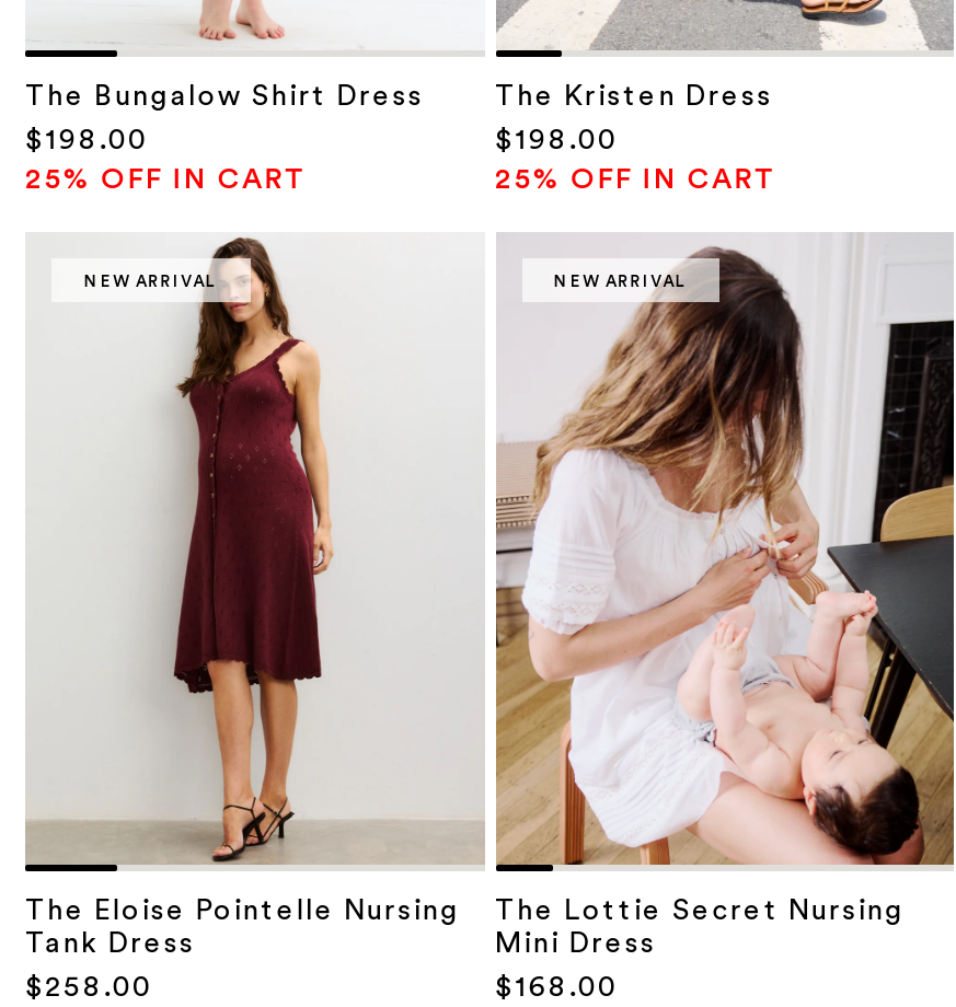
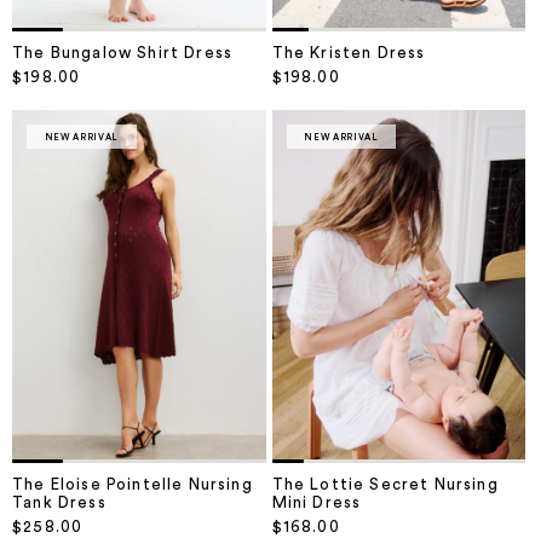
[25,165,309,194] 25% OFF IN CART -> none
[495,165,779,194] 25% OFF IN CART -> none

